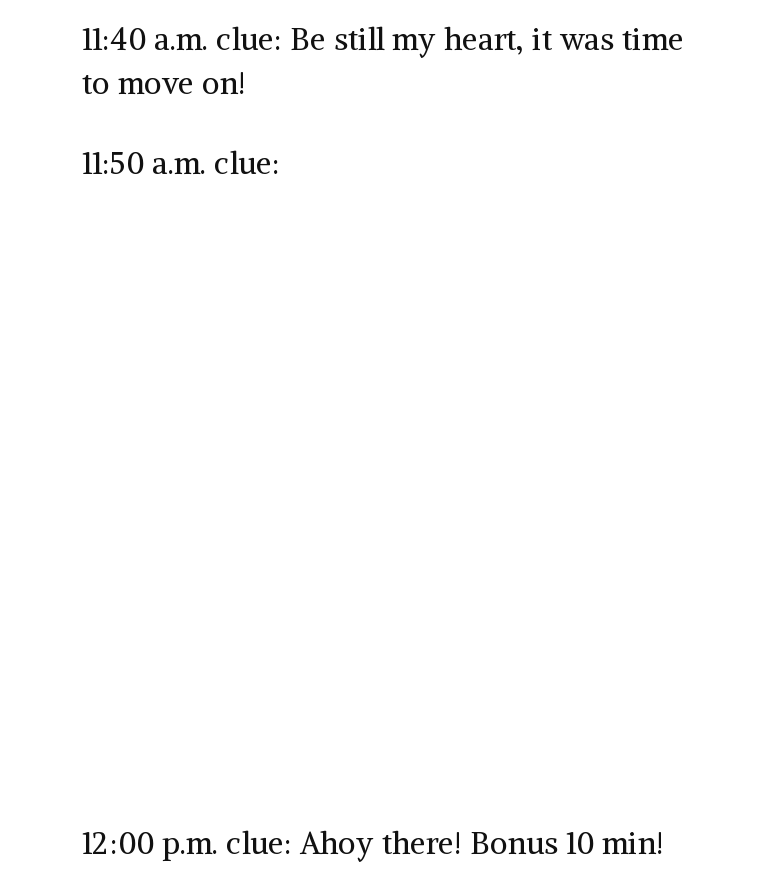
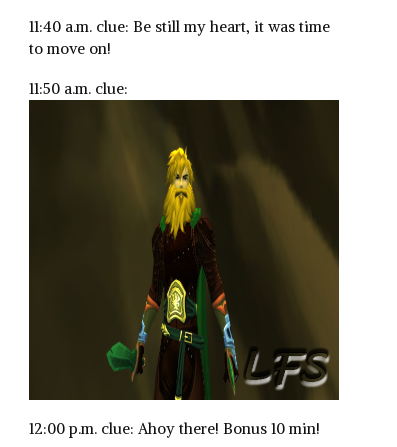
none -> [28,99,340,401] [image]

